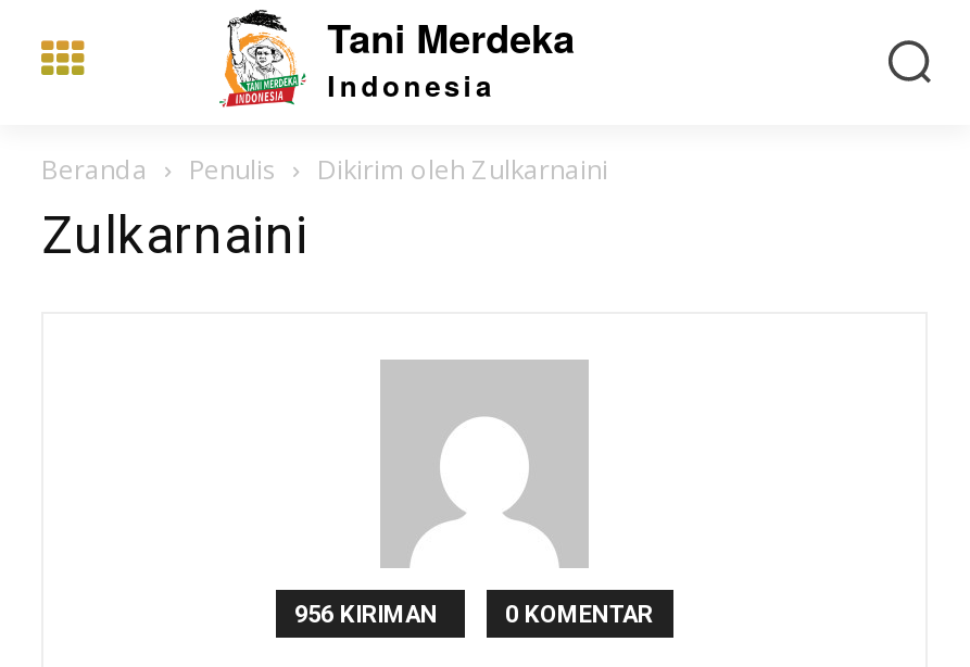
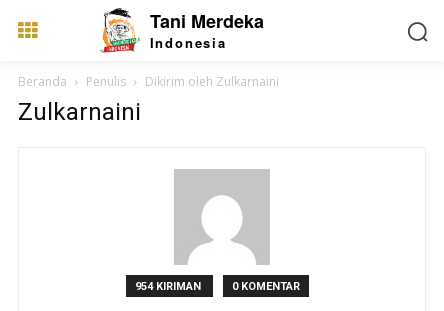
[294,601,444,629] 956 KIRIMAN -> [134,280,203,293] 954 KIRIMAN

